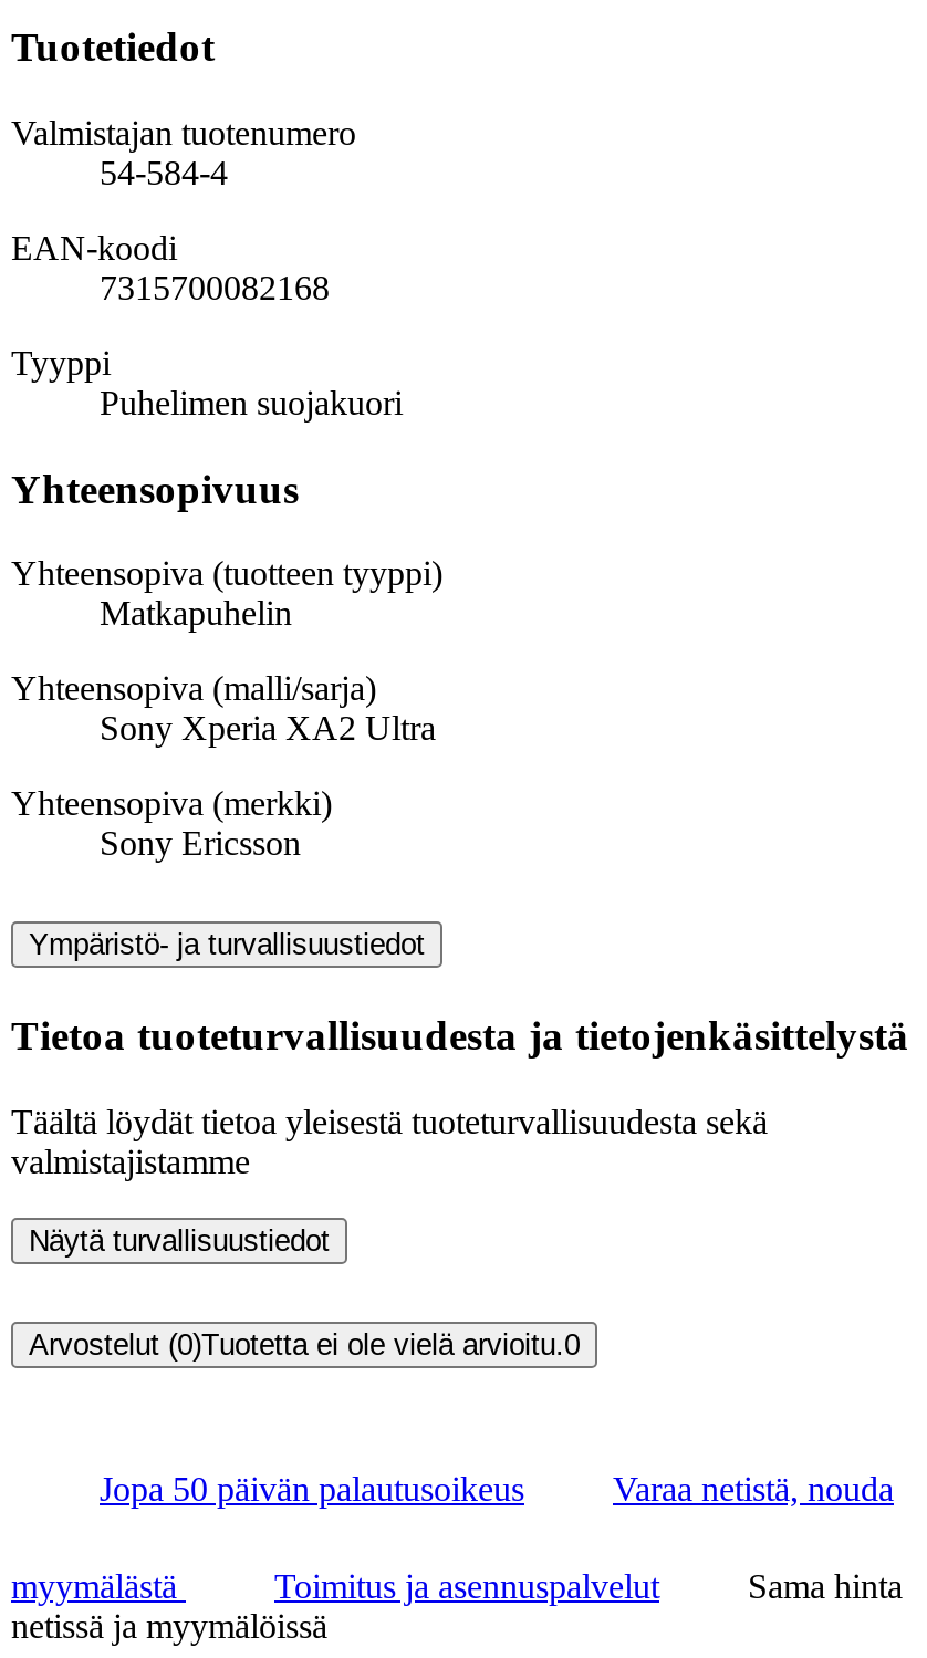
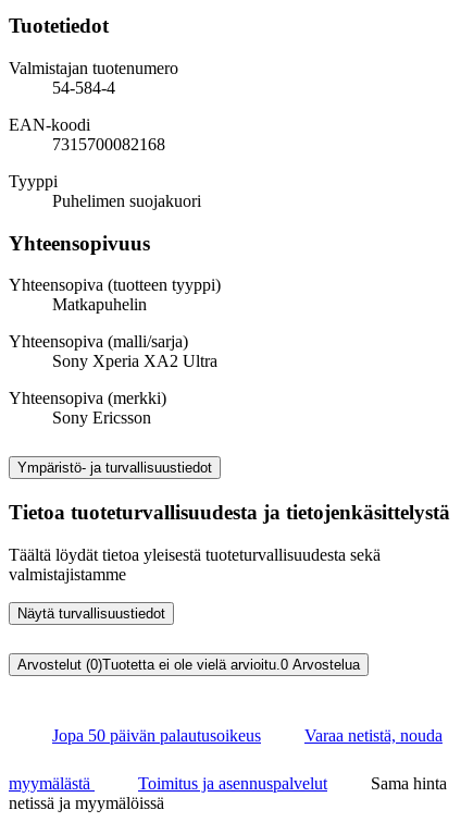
[29,1328,580,1361] Arvostelut (0)Tuotetta ei ole vielä arvioitu.0 -> [17,656,360,673] Arvostelut (0)Tuotetta ei ole vielä arvioitu.0 Arvostelua

